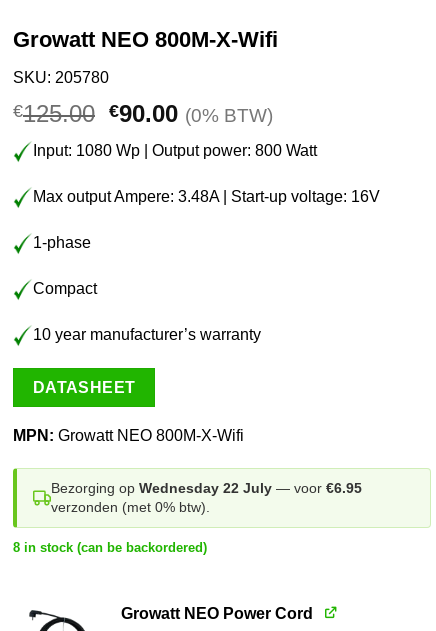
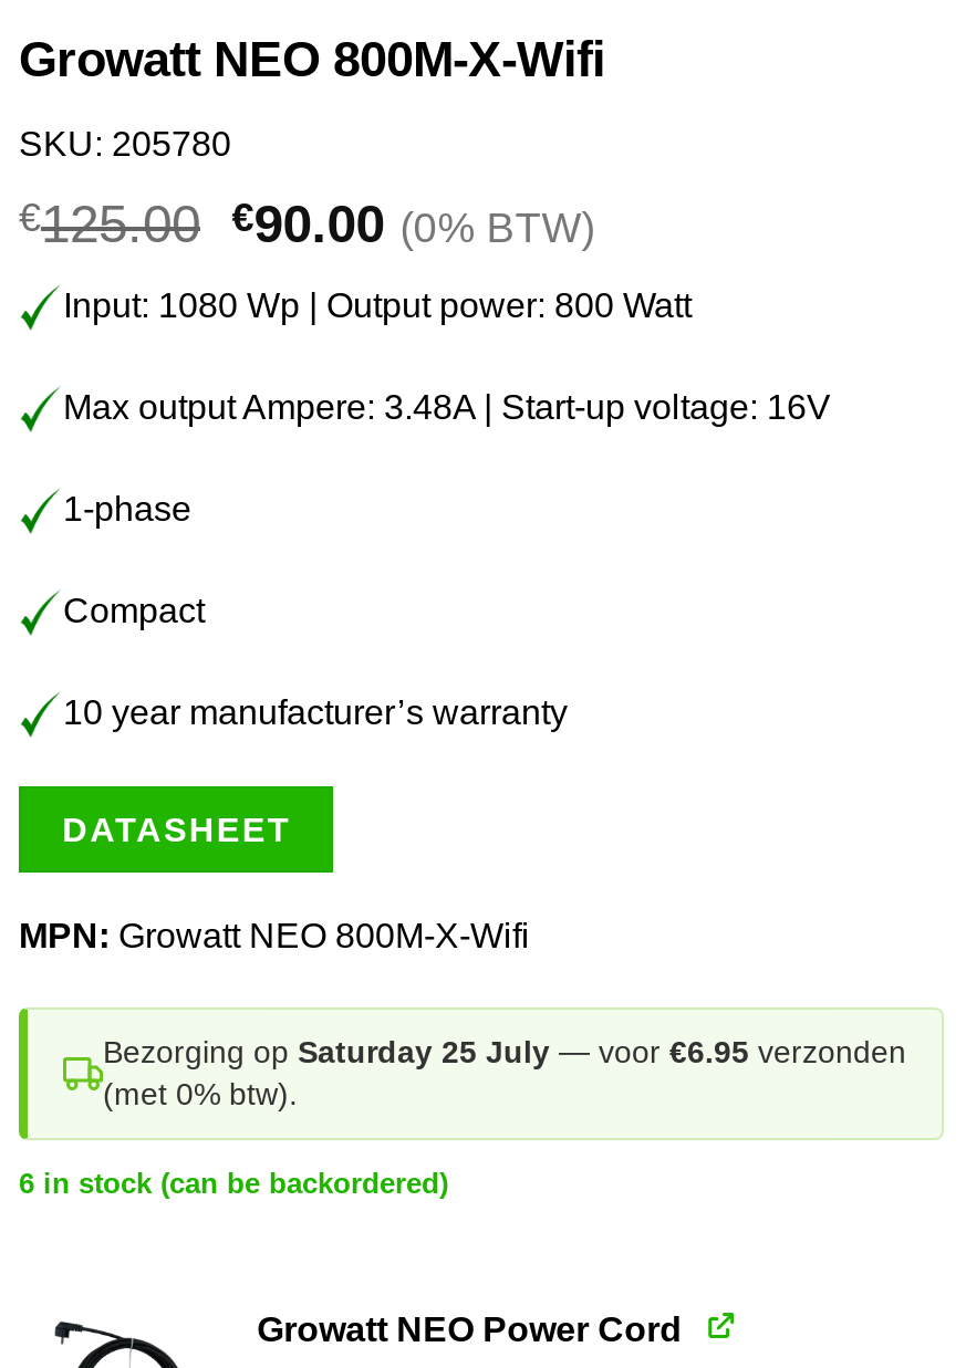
[51,480,362,515] Bezorging op Wednesday 22 July — voor €6.95 | verzonden (met 0% btw). -> [103,1035,906,1112] Bezorging op Saturday 25 July — voor €6.95 verzonden | (met 0% btw).
[13,540,207,555] 8 in stock (can be backordered) -> [19,1167,448,1201] 6 in stock (can be backordered)

